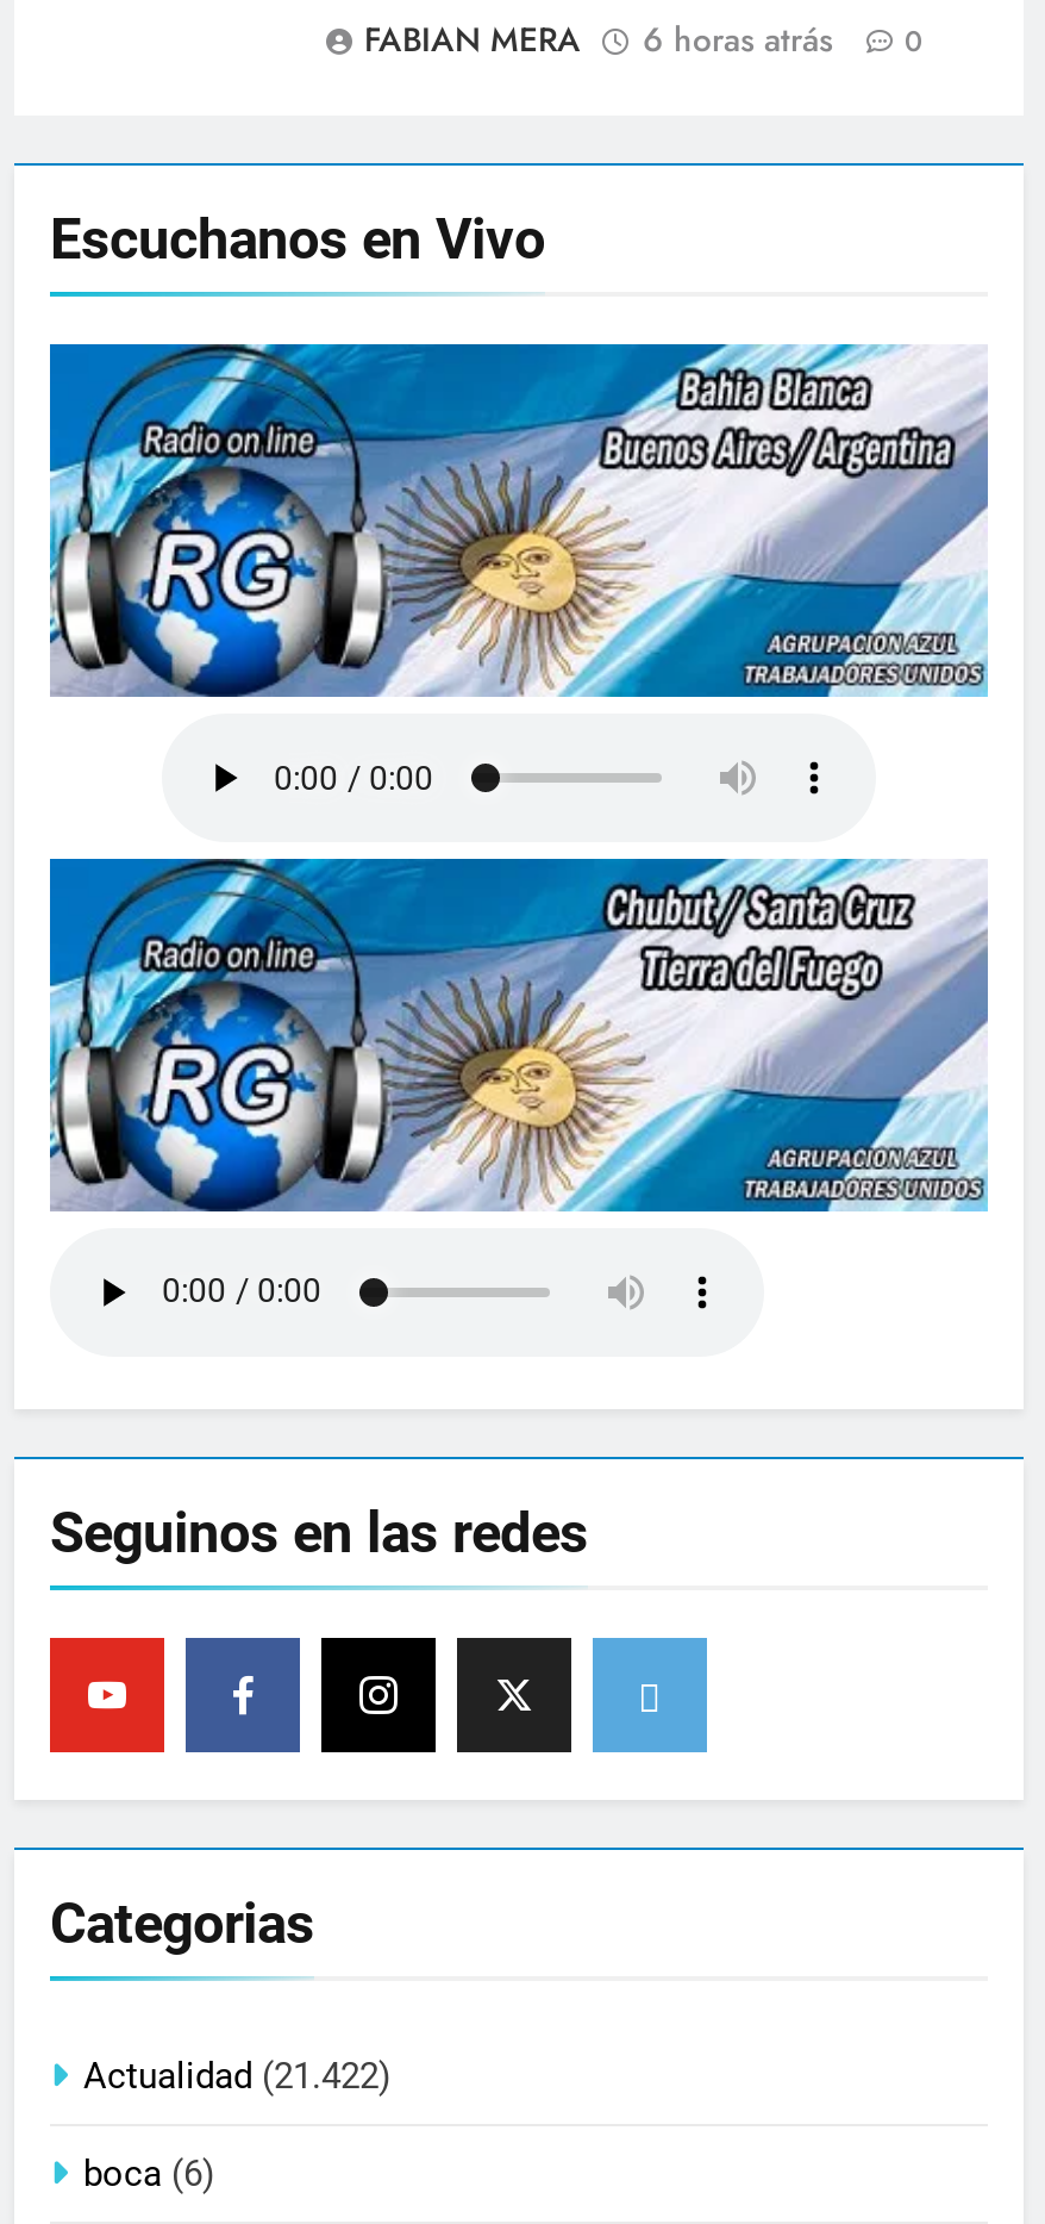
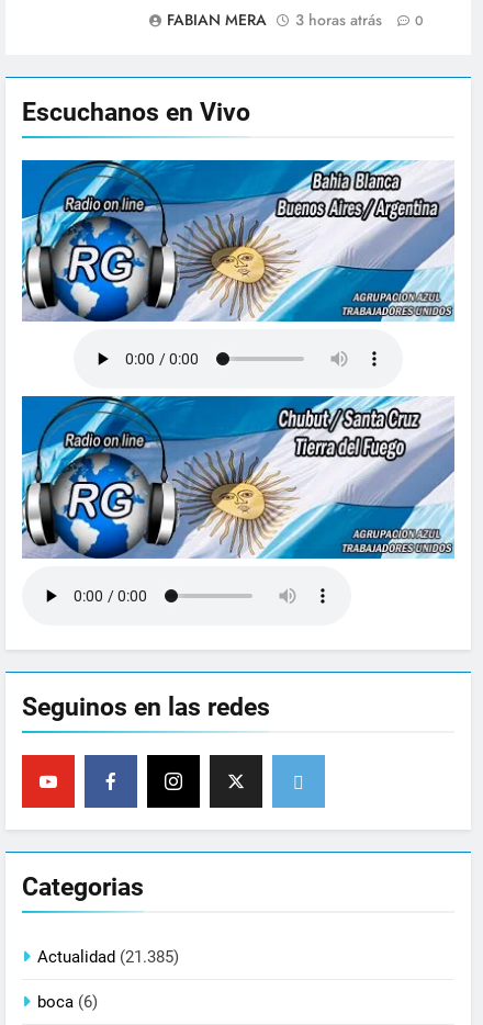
[364,17,924,65] FABIAN MERA 6 horas atrás 0 -> [167,8,424,30] FABIAN MERA 3 horas atrás 0
[83,2055,390,2098] Actualidad (21.422) -> [37,947,179,967] Actualidad (21.385)

